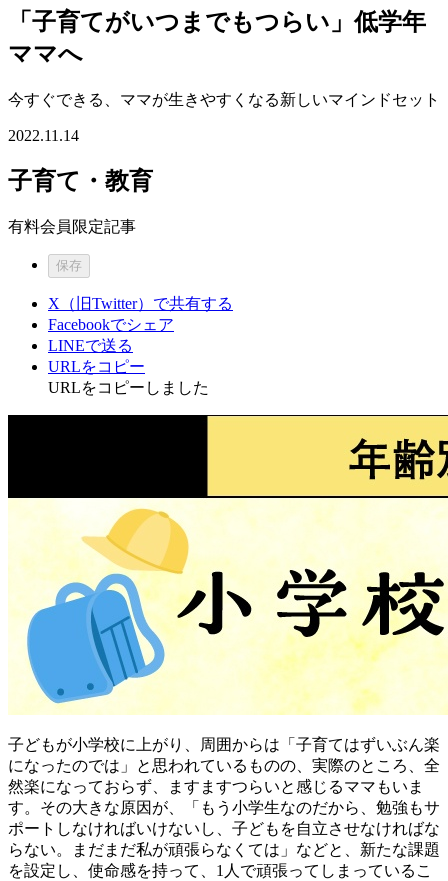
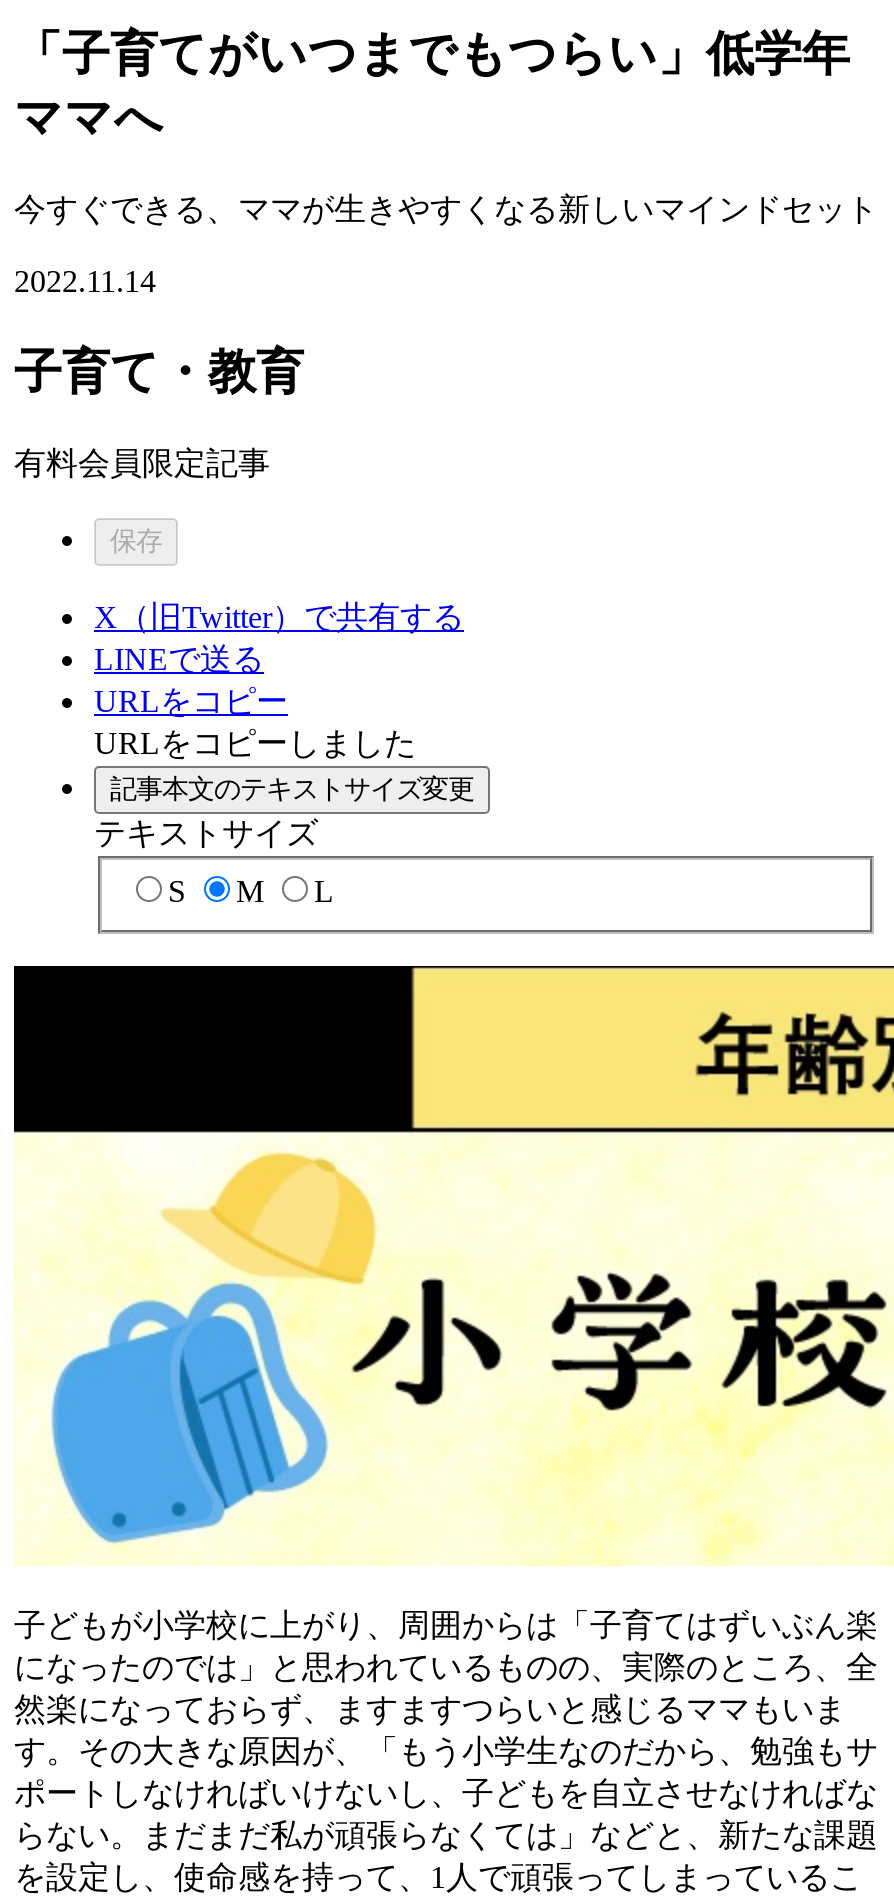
[48,316,174,333] Facebookでシェア -> none
moved [48,337,209,396] -> [94,641,416,759]: LINEで送る | URLをコピー | URLをコピーしました
none -> [94,773,474,908] 記事本文のテキストサイズ変更 | テキストサイズ | S | M | L

